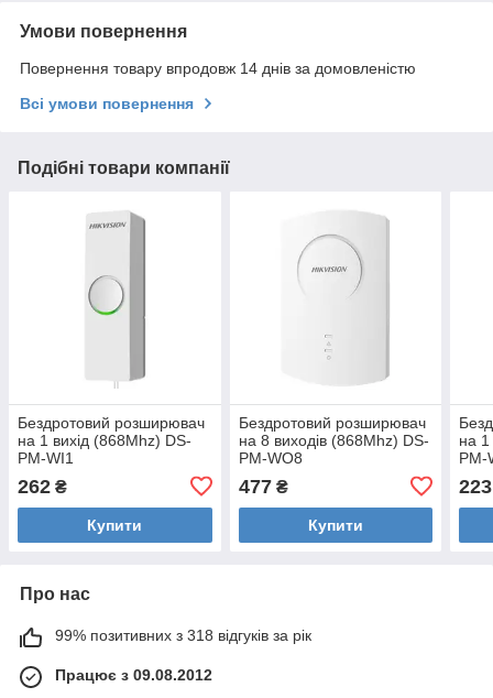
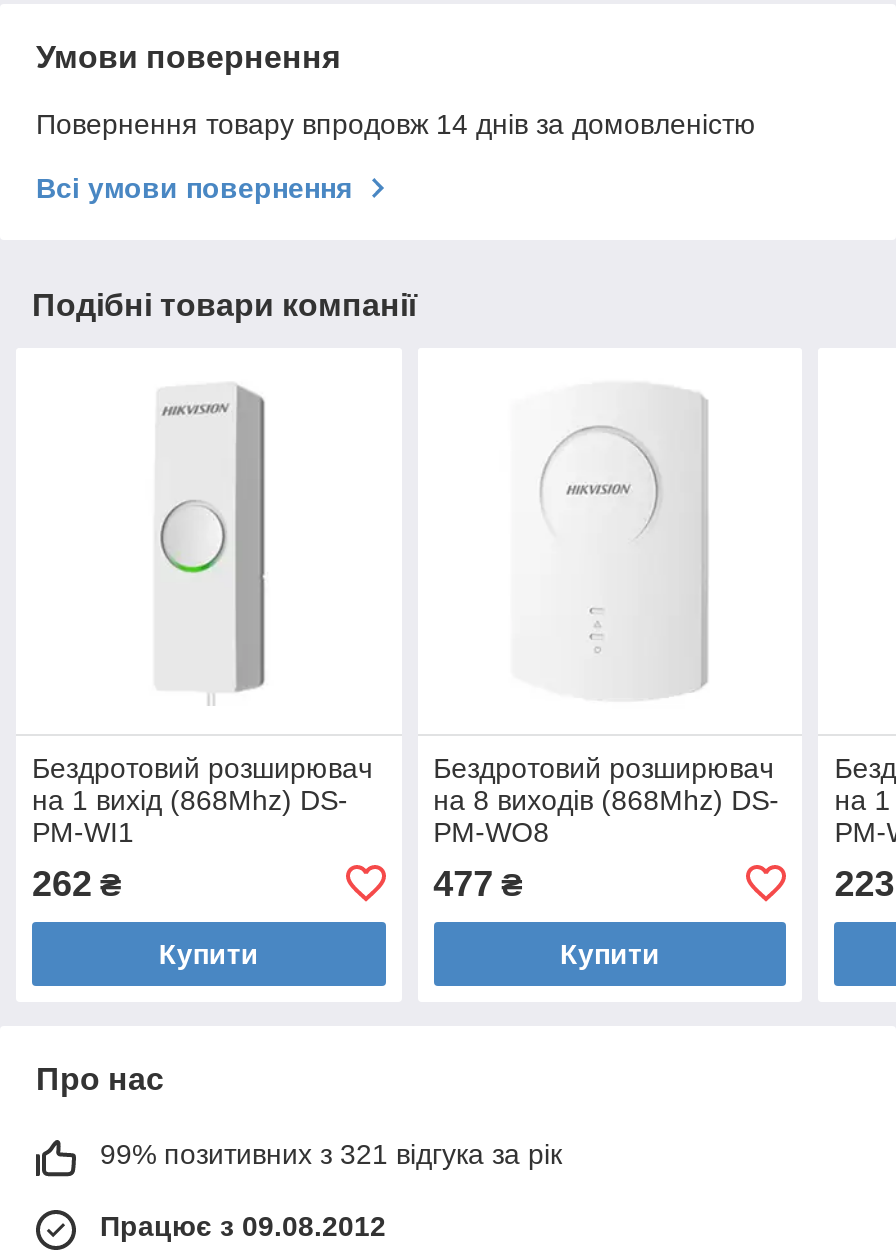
[55,626,311,644] 99% позитивних з 318 відгуків за рік -> [100,1138,562,1170] 99% позитивних з 321 відгука за рік

